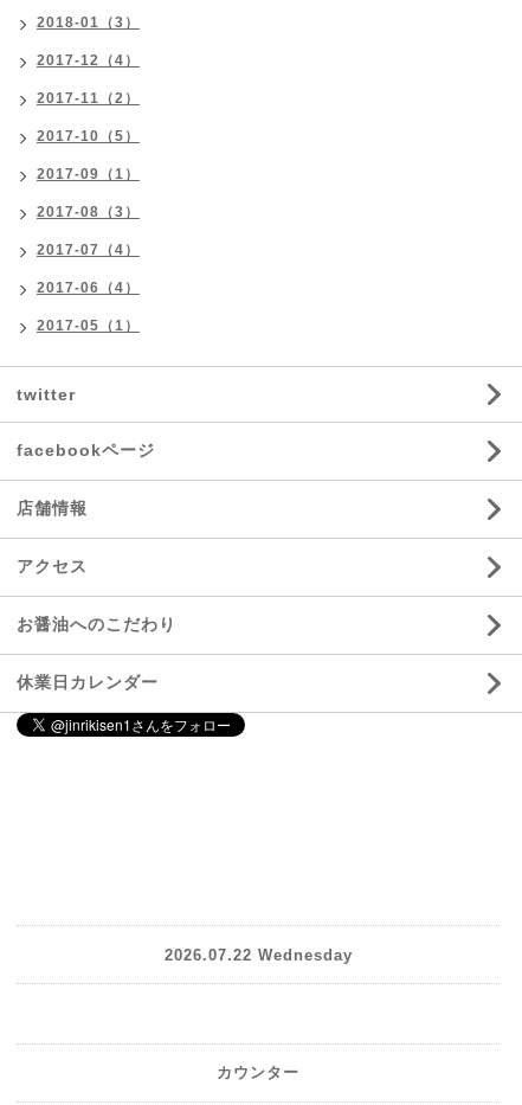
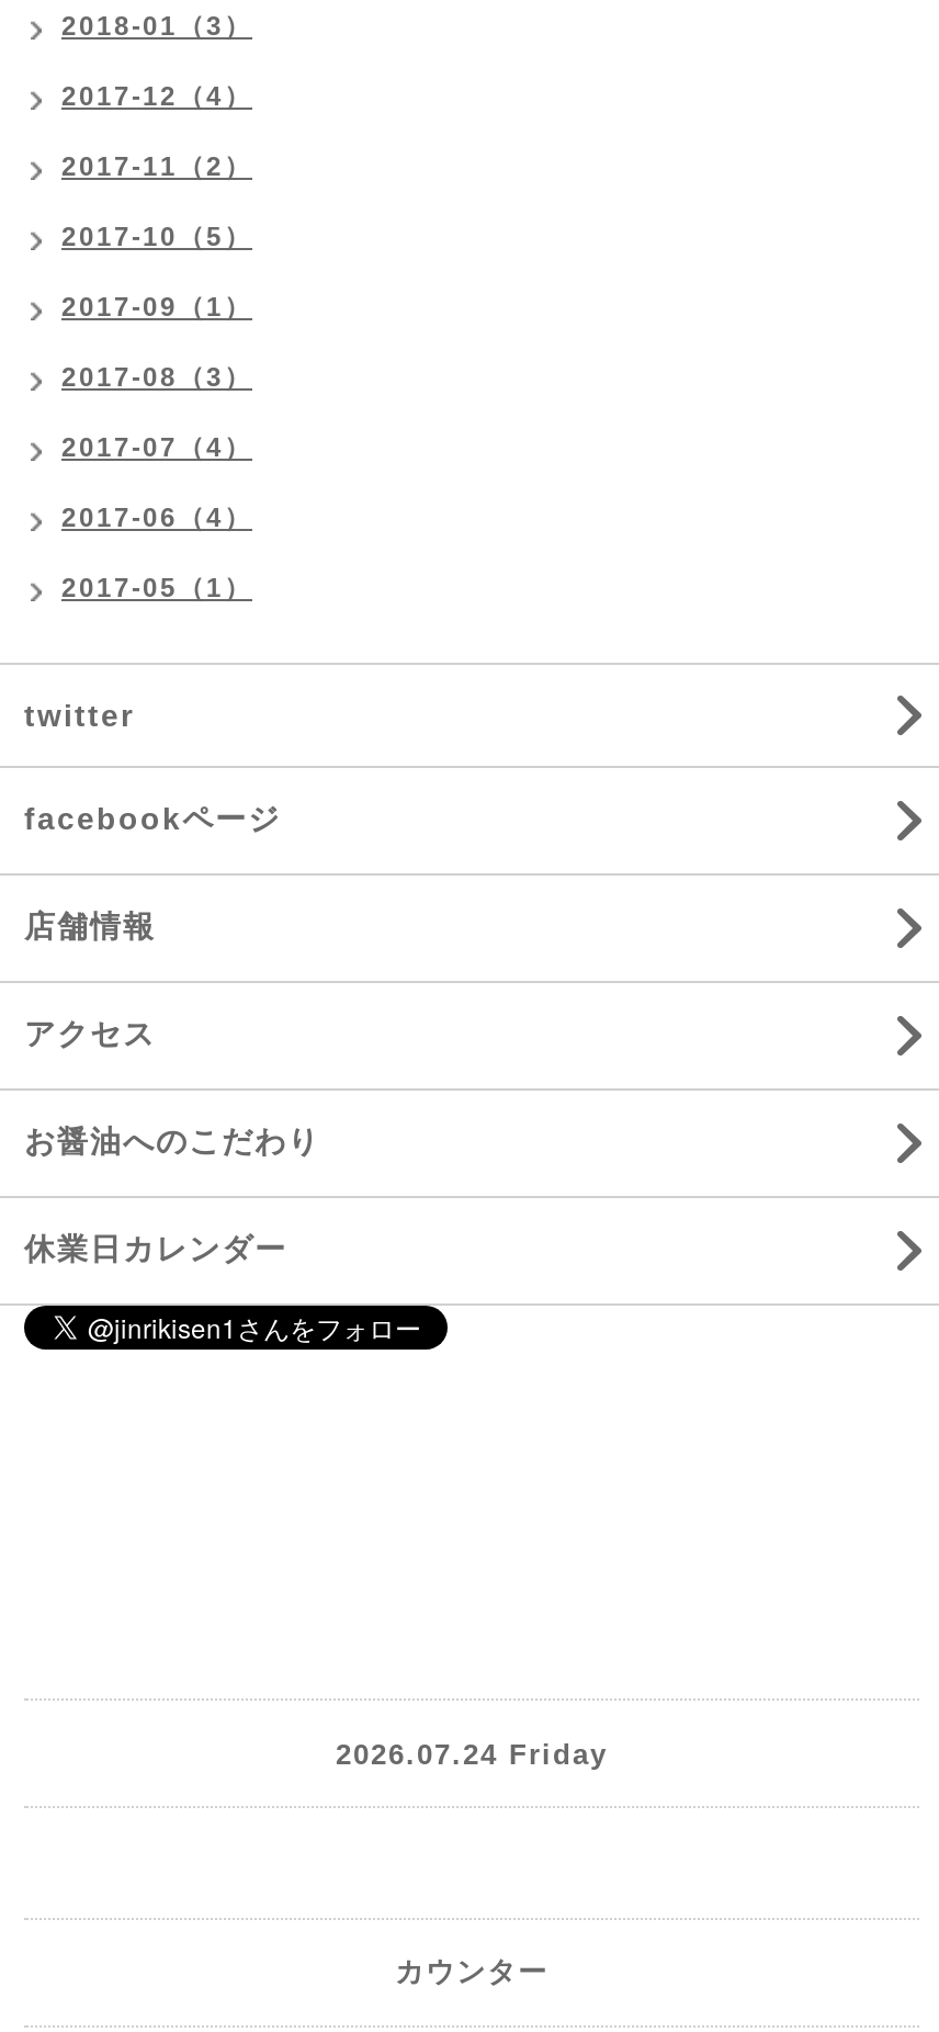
[164,946,352,963] 2026.07.22 Wednesday -> [336,1737,608,1770] 2026.07.24 Friday

